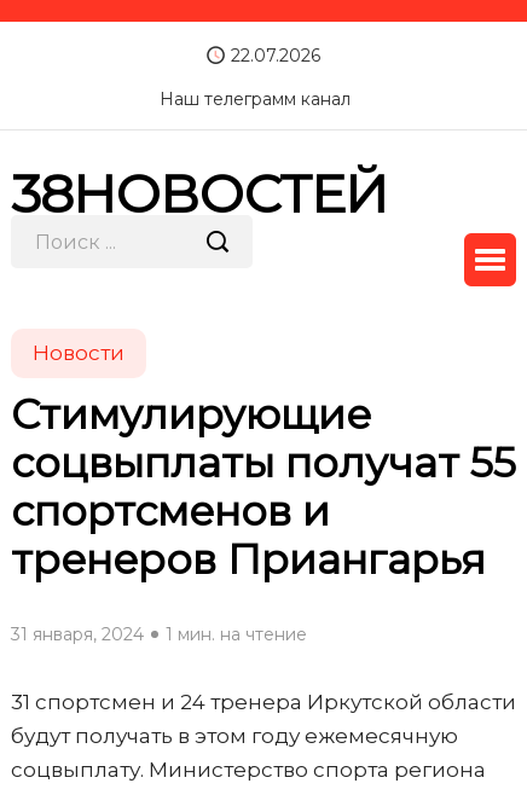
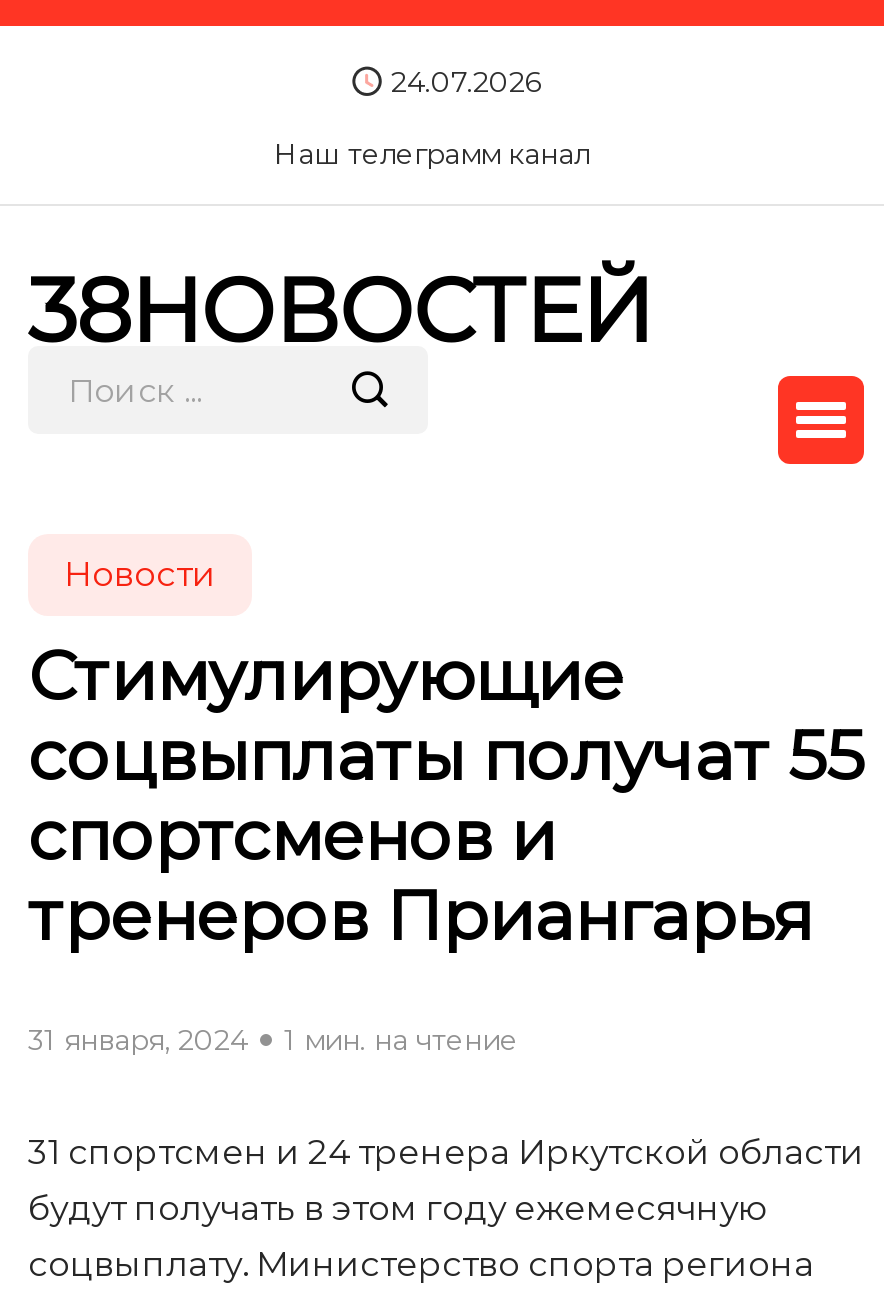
[231,45,320,66] 22.07.2026 -> [391,64,541,100] 24.07.2026

